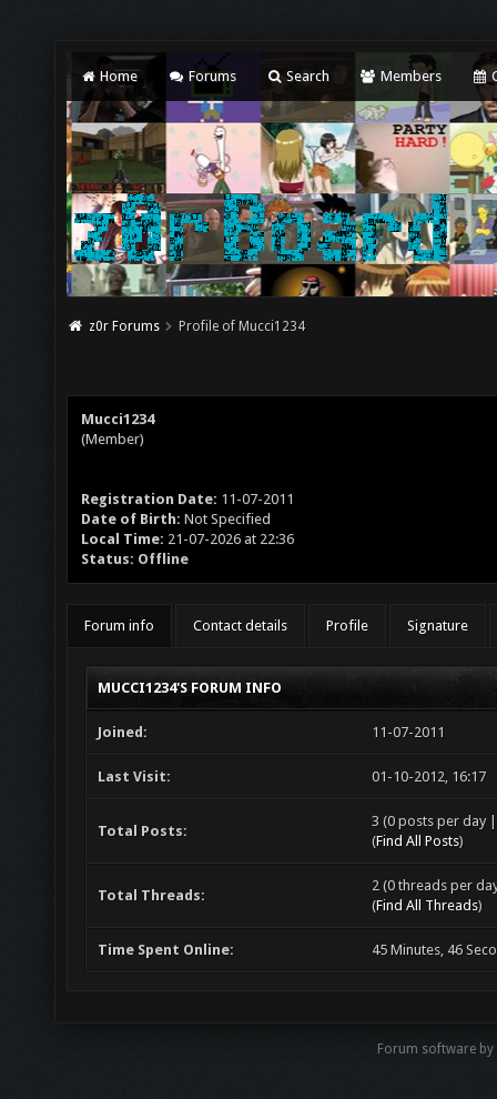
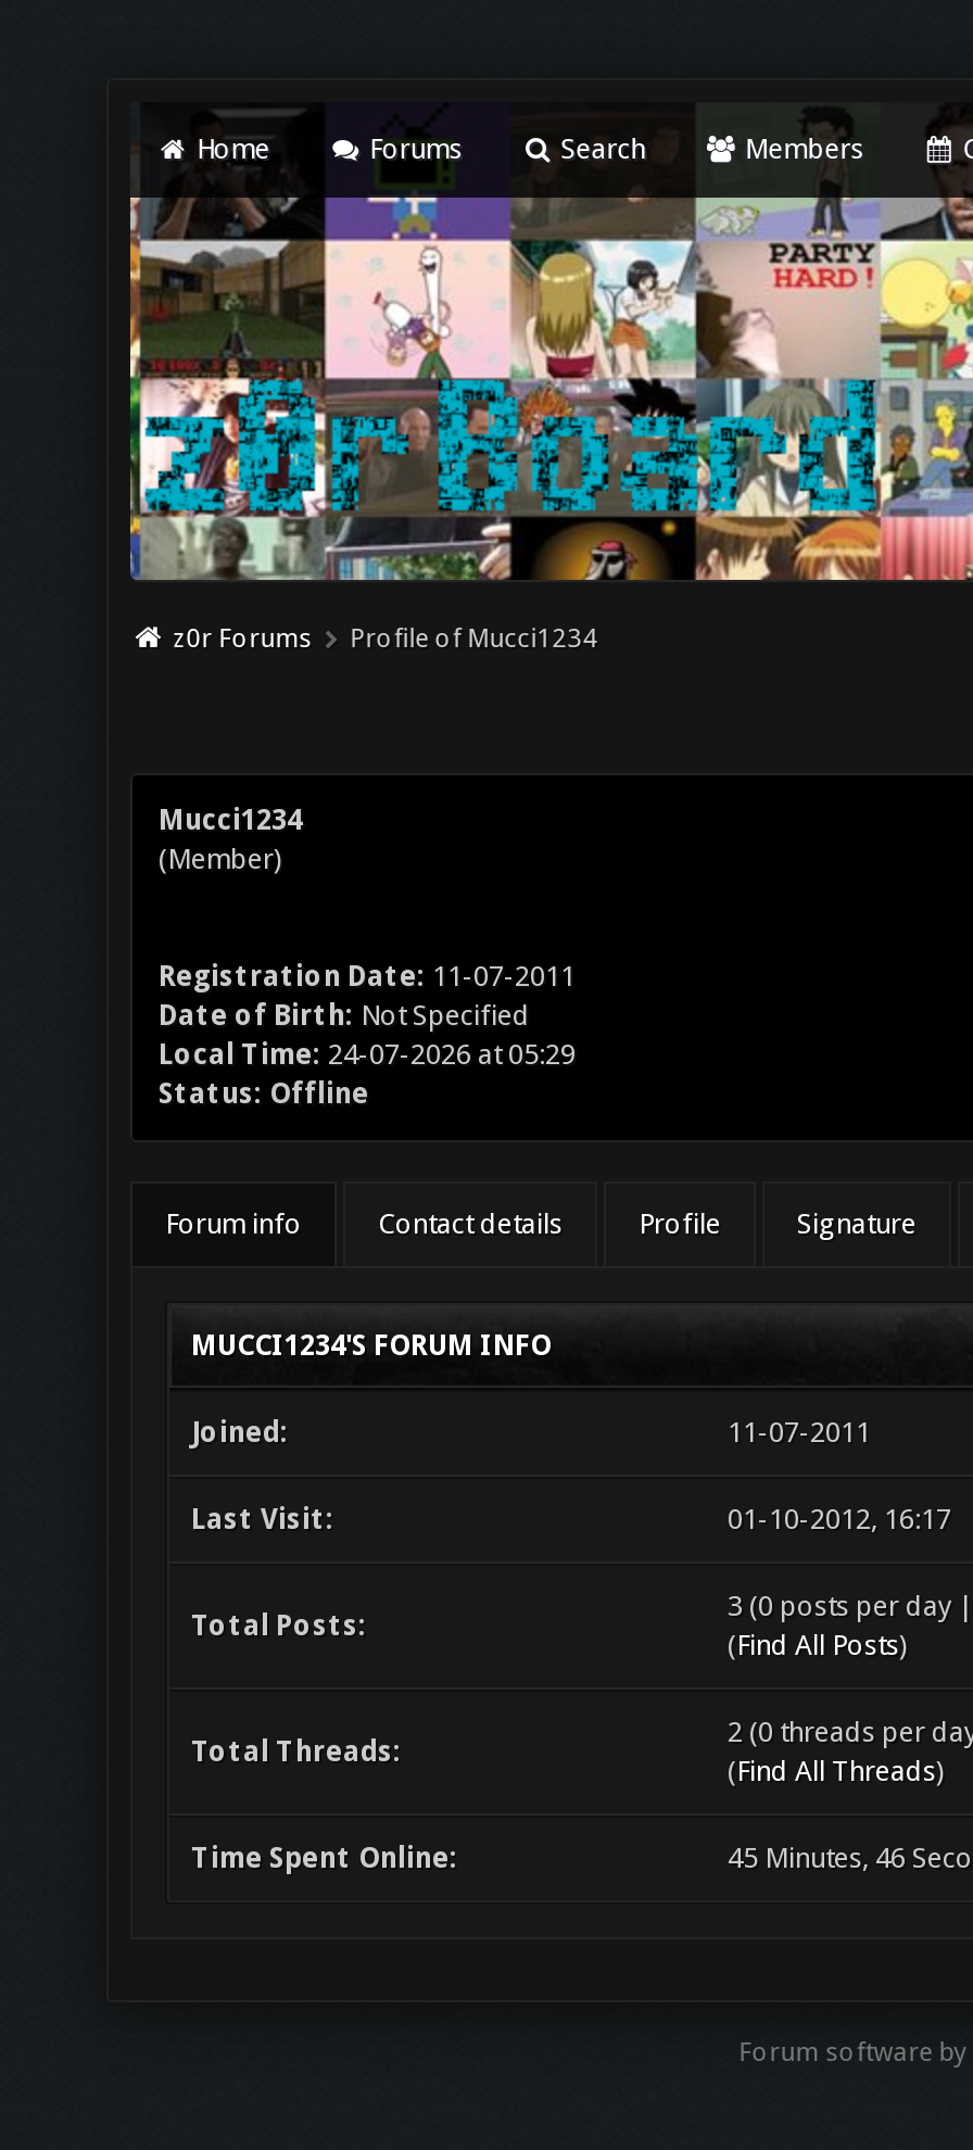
[81,531,294,547] Local Time: 21-07-2026 at 22:36 -> [159,1038,576,1071] Local Time: 24-07-2026 at 05:29

